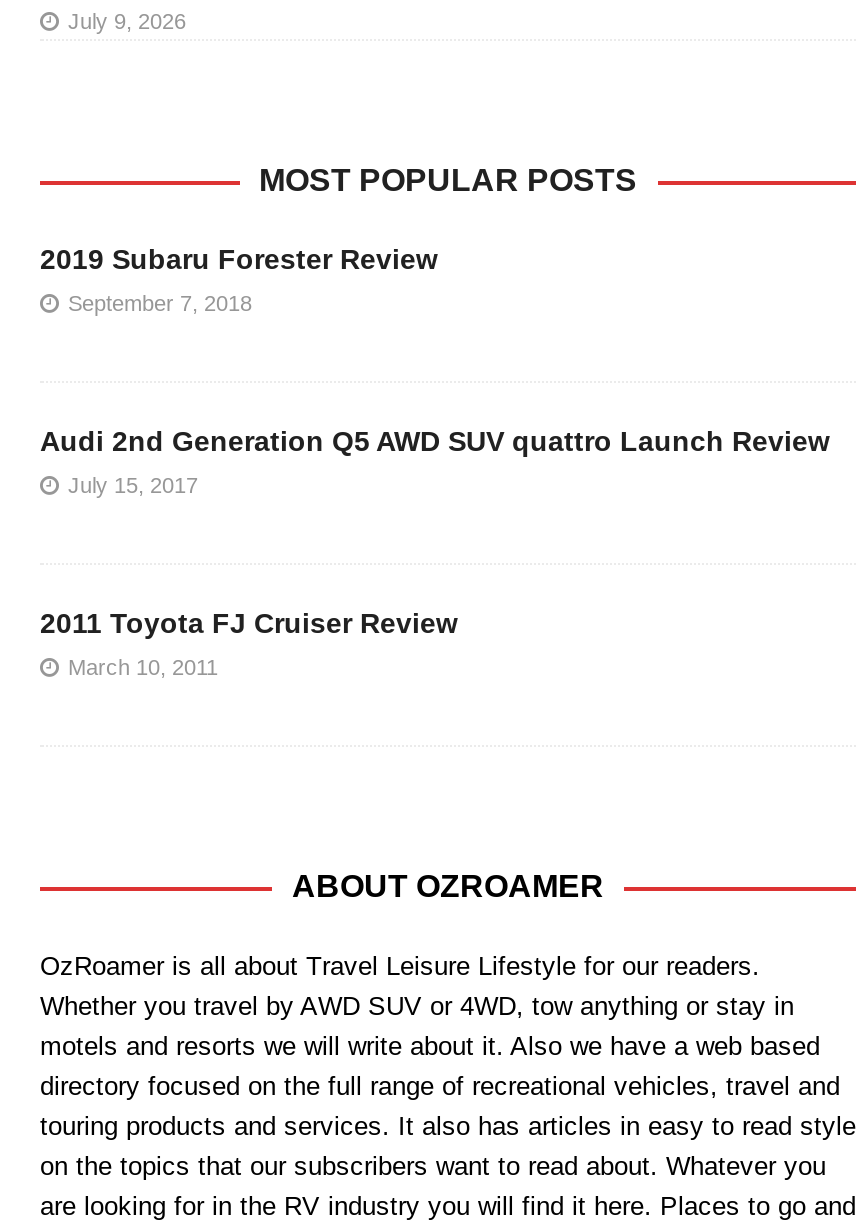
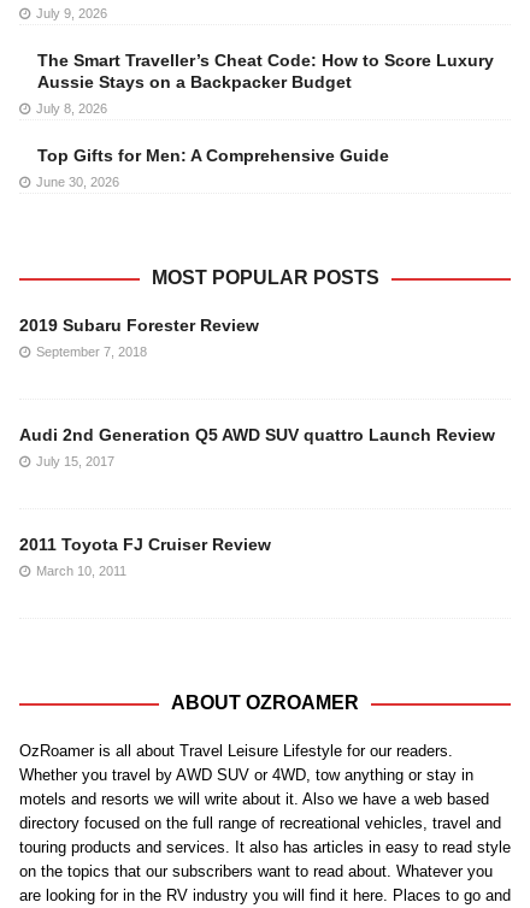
none -> [36,51,494,189] The Smart Traveller’s Cheat Code: How to Score Luxury | Aussie Stays on a Backpacker Budget | July 8, 2026 | Top Gifts for Men: A Comprehensive Guide | June 30, 2026

